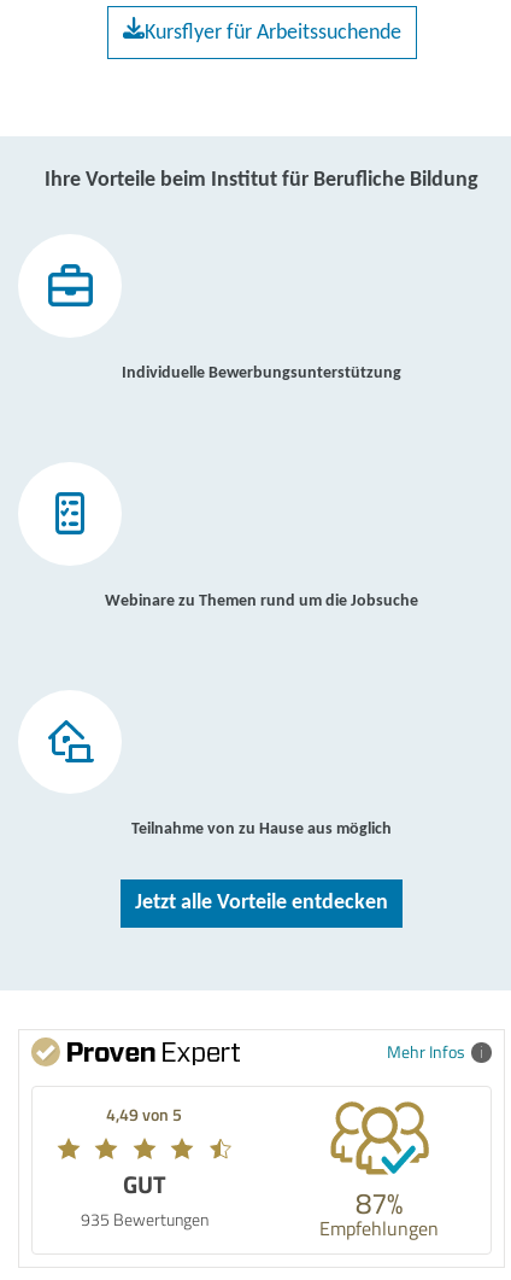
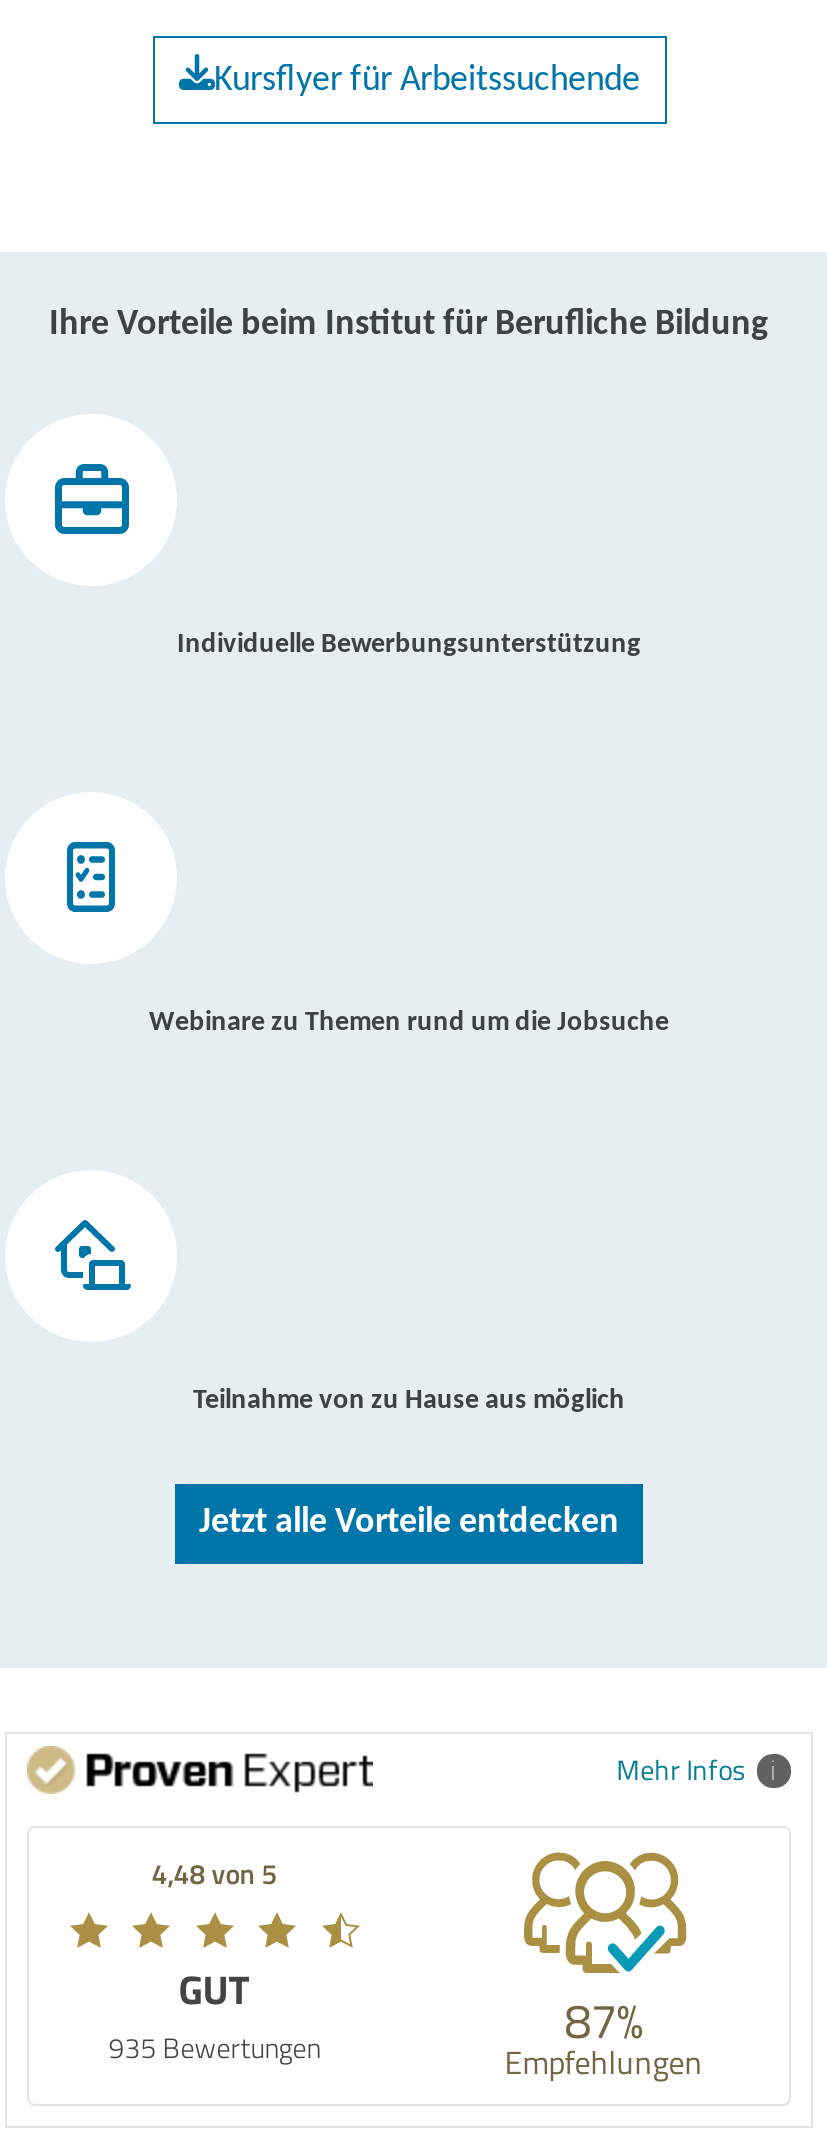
[106,1103,182,1126] 4,49 von 5 -> [151,1854,277,1892] 4,48 von 5

